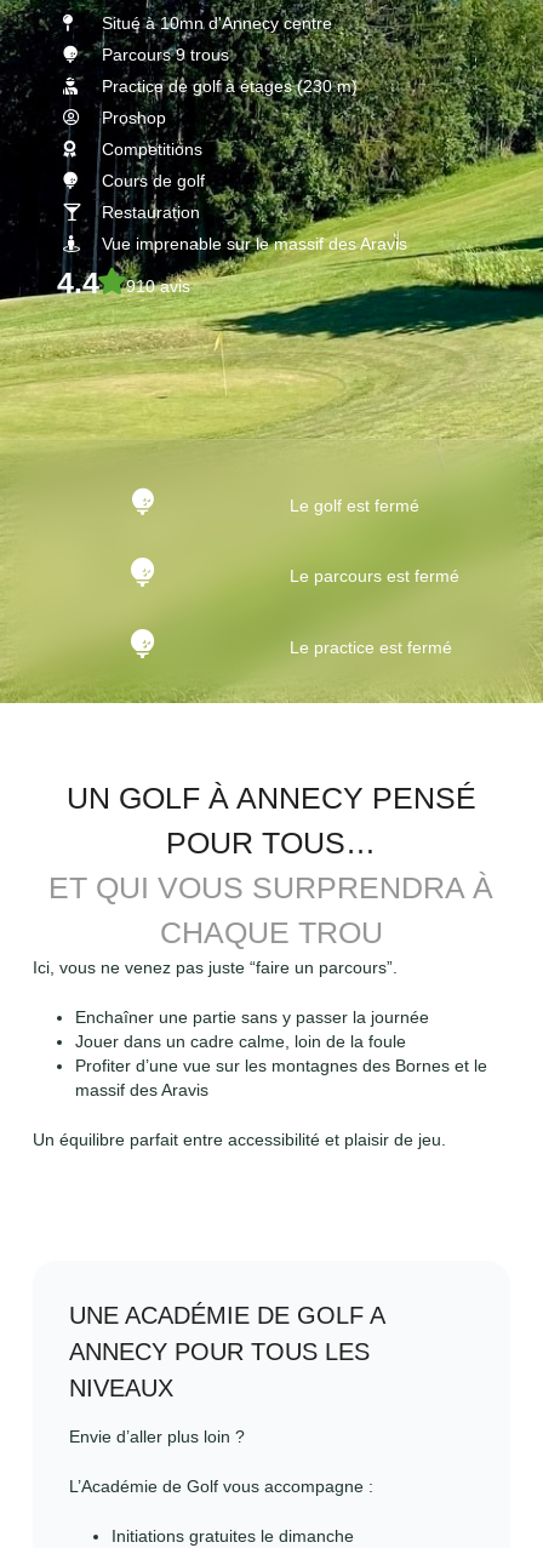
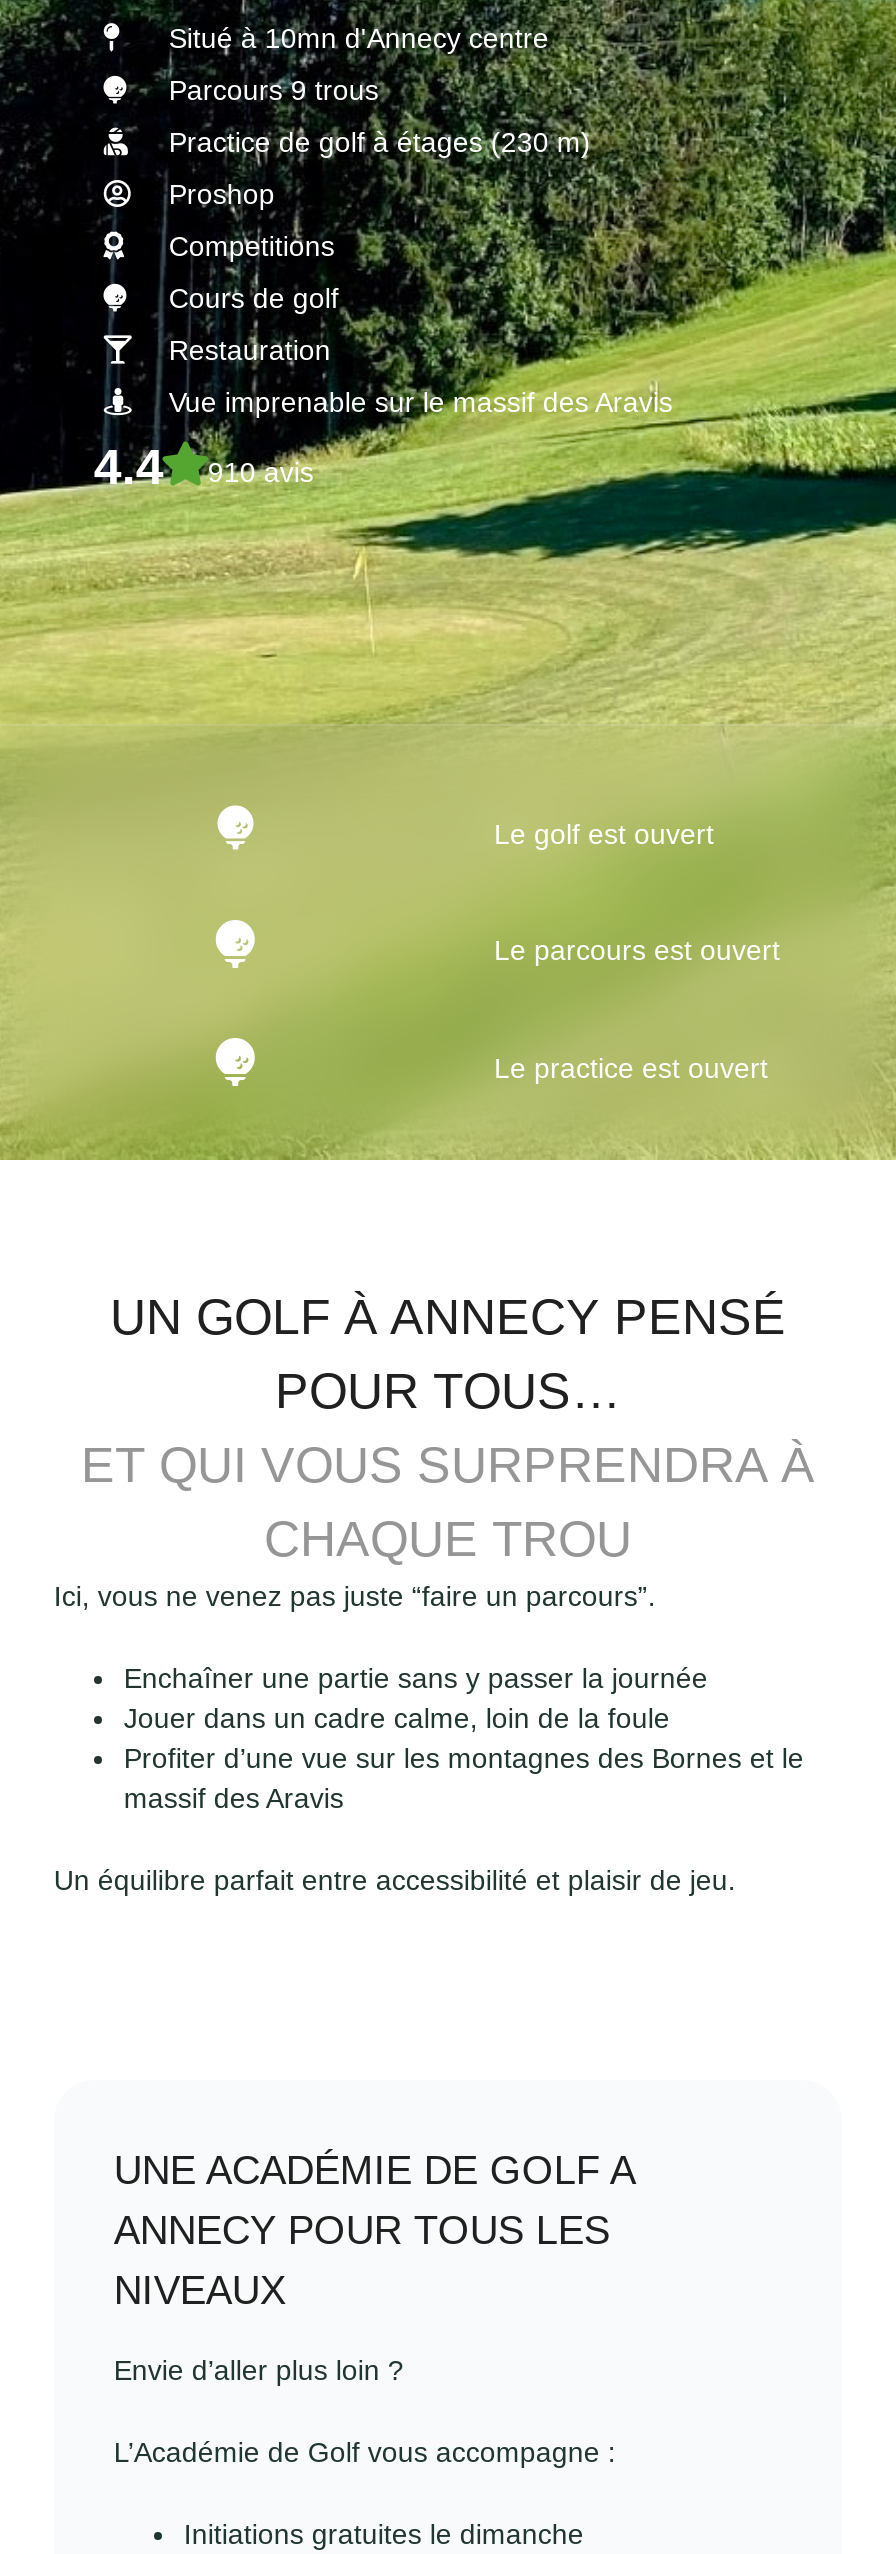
[290,495,439,515] Le golf est fermé -> [478,817,730,849] Le golf est ouvert
[290,565,479,585] Le parcours est fermé -> [478,933,796,965] Le parcours est ouvert
[290,637,471,656] Le practice est fermé -> [478,1051,784,1083] Le practice est ouvert

